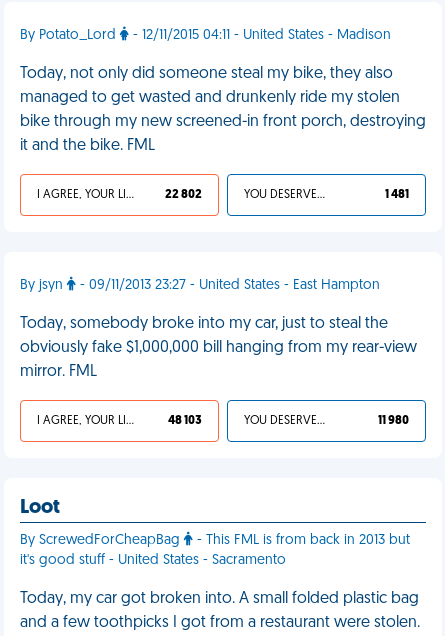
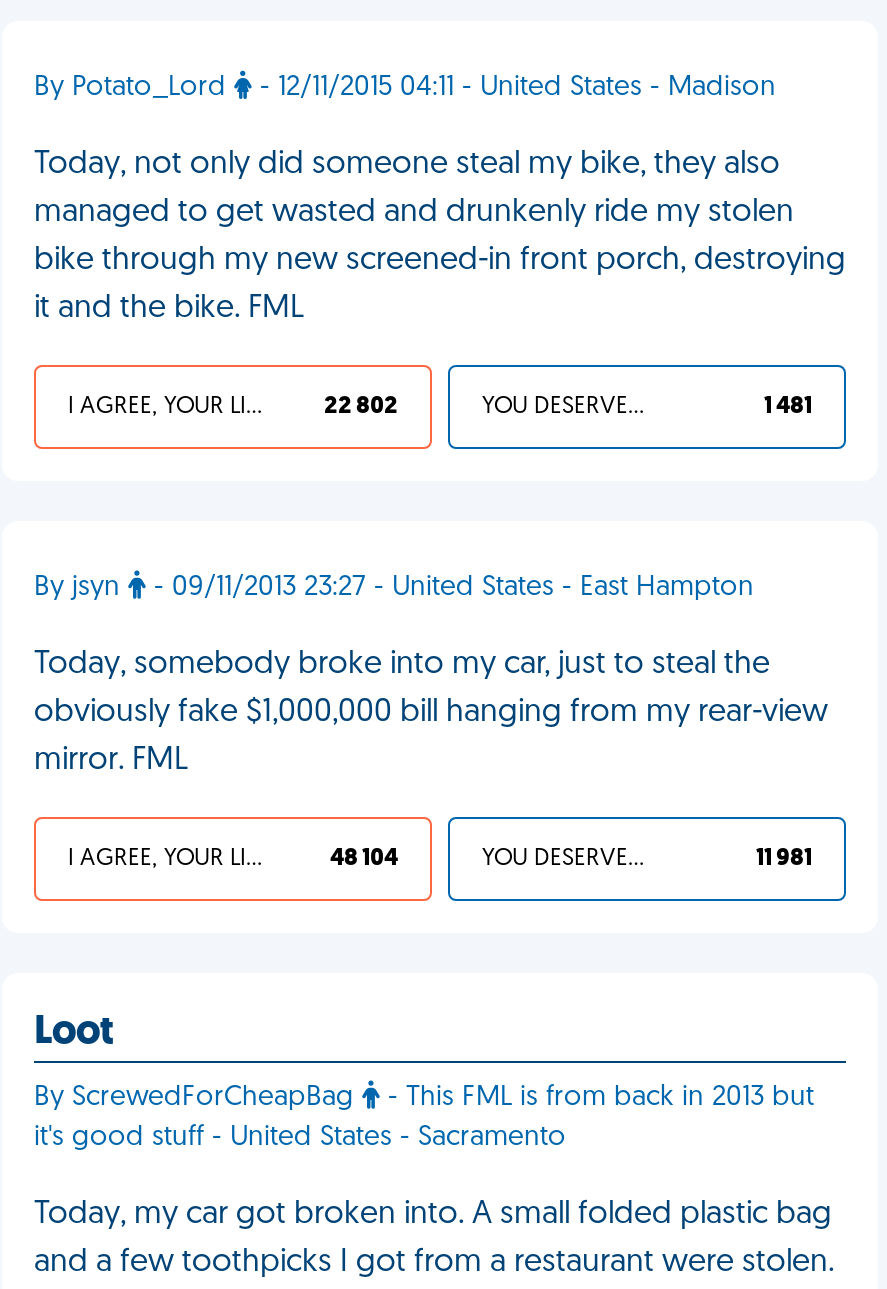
[168,415,202,427] 48 103 -> [330,847,398,871] 48 104
[378,415,409,427] 11 980 -> [756,847,812,871] 11 981

